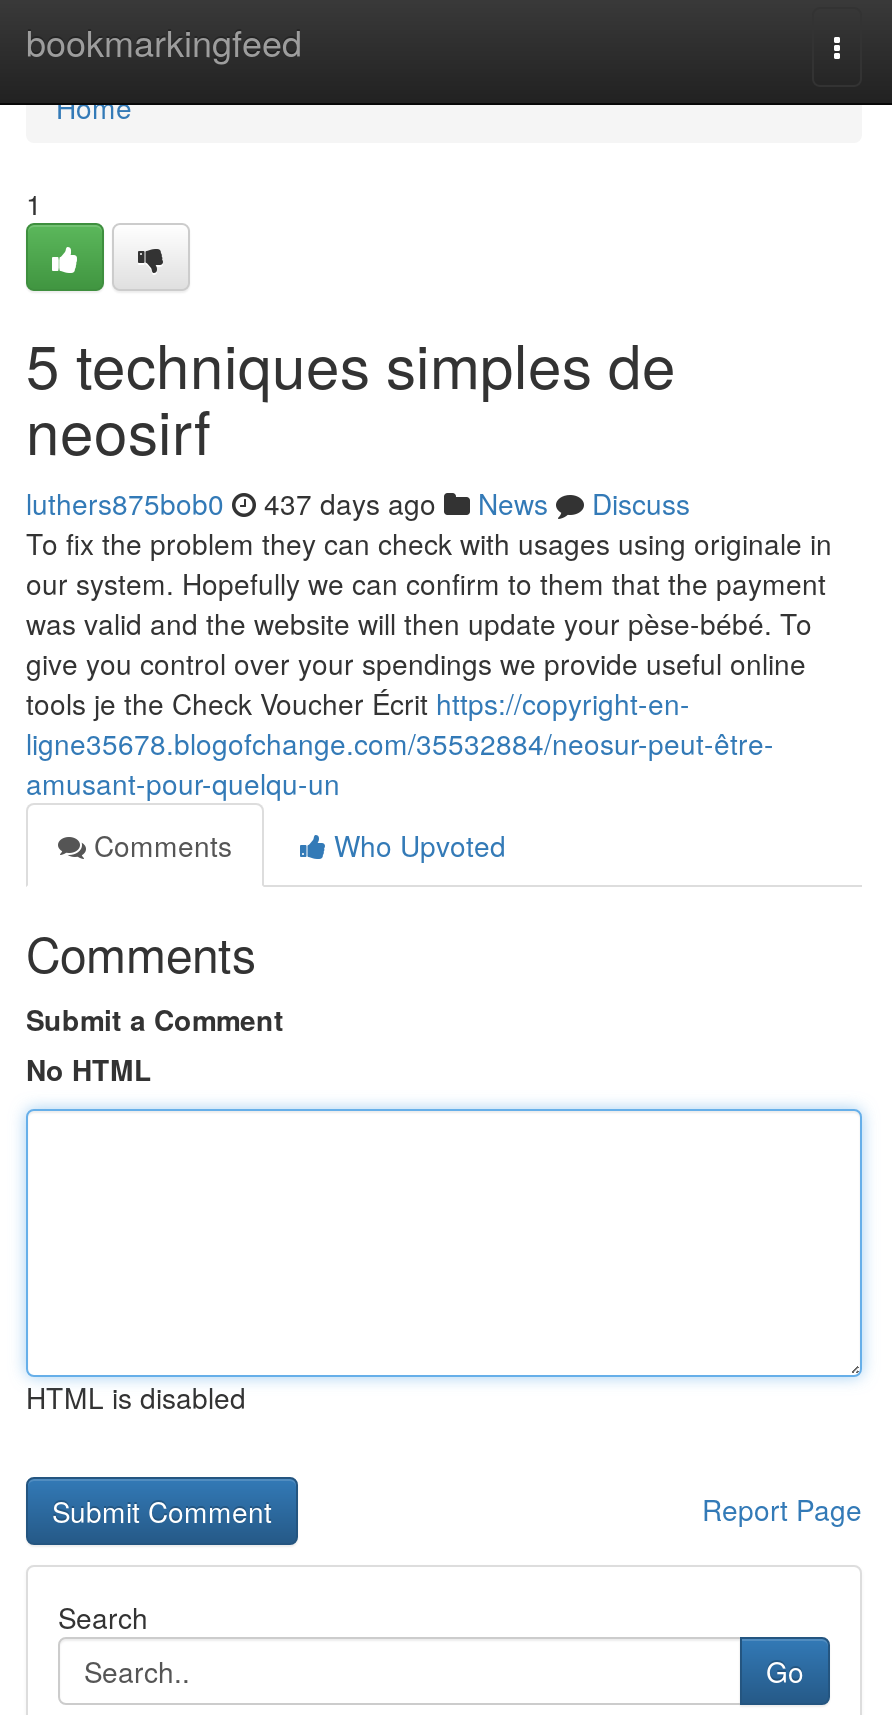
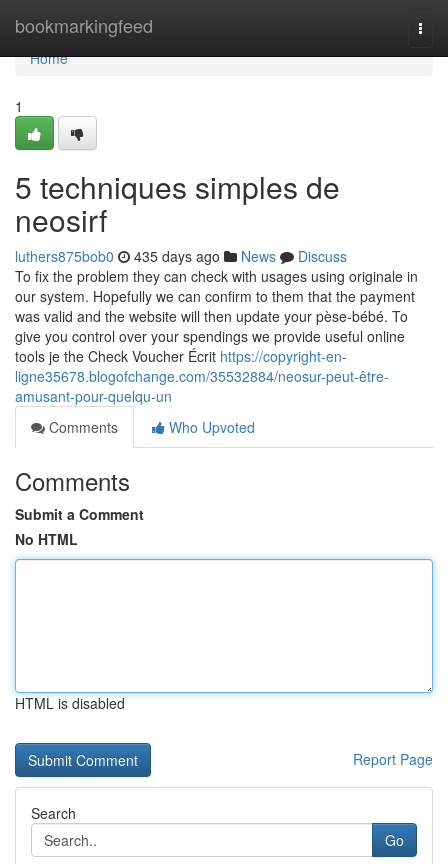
[26,483,690,523] luthers875bob0 437 days ago News Discuss -> [15,246,347,266] luthers875bob0 435 days ago News Discuss

